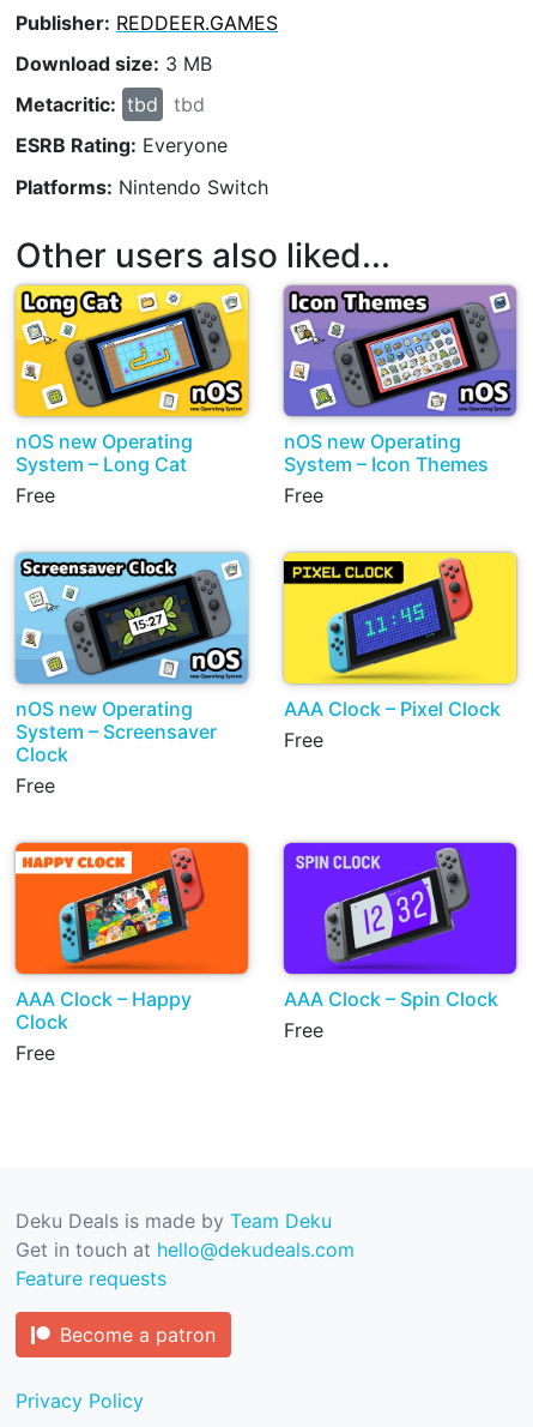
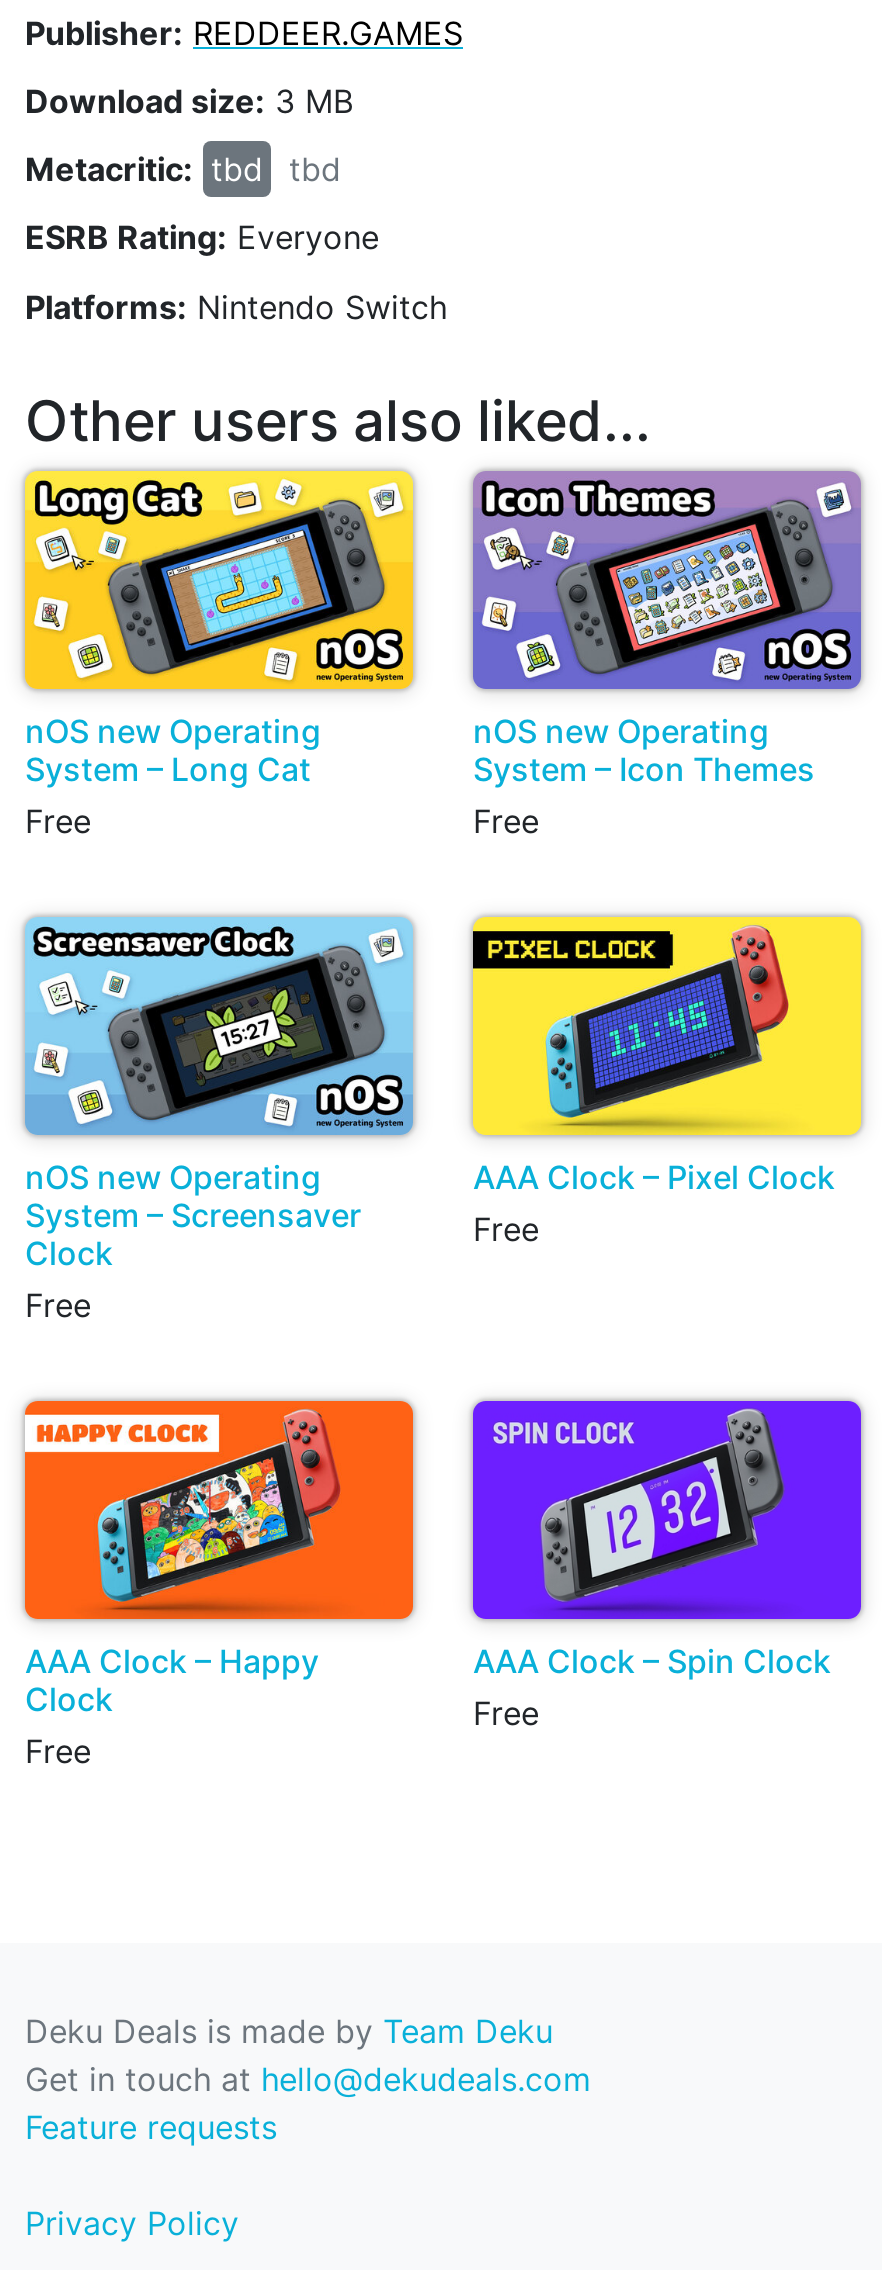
[60,1323,216,1347] Become a patron -> none

